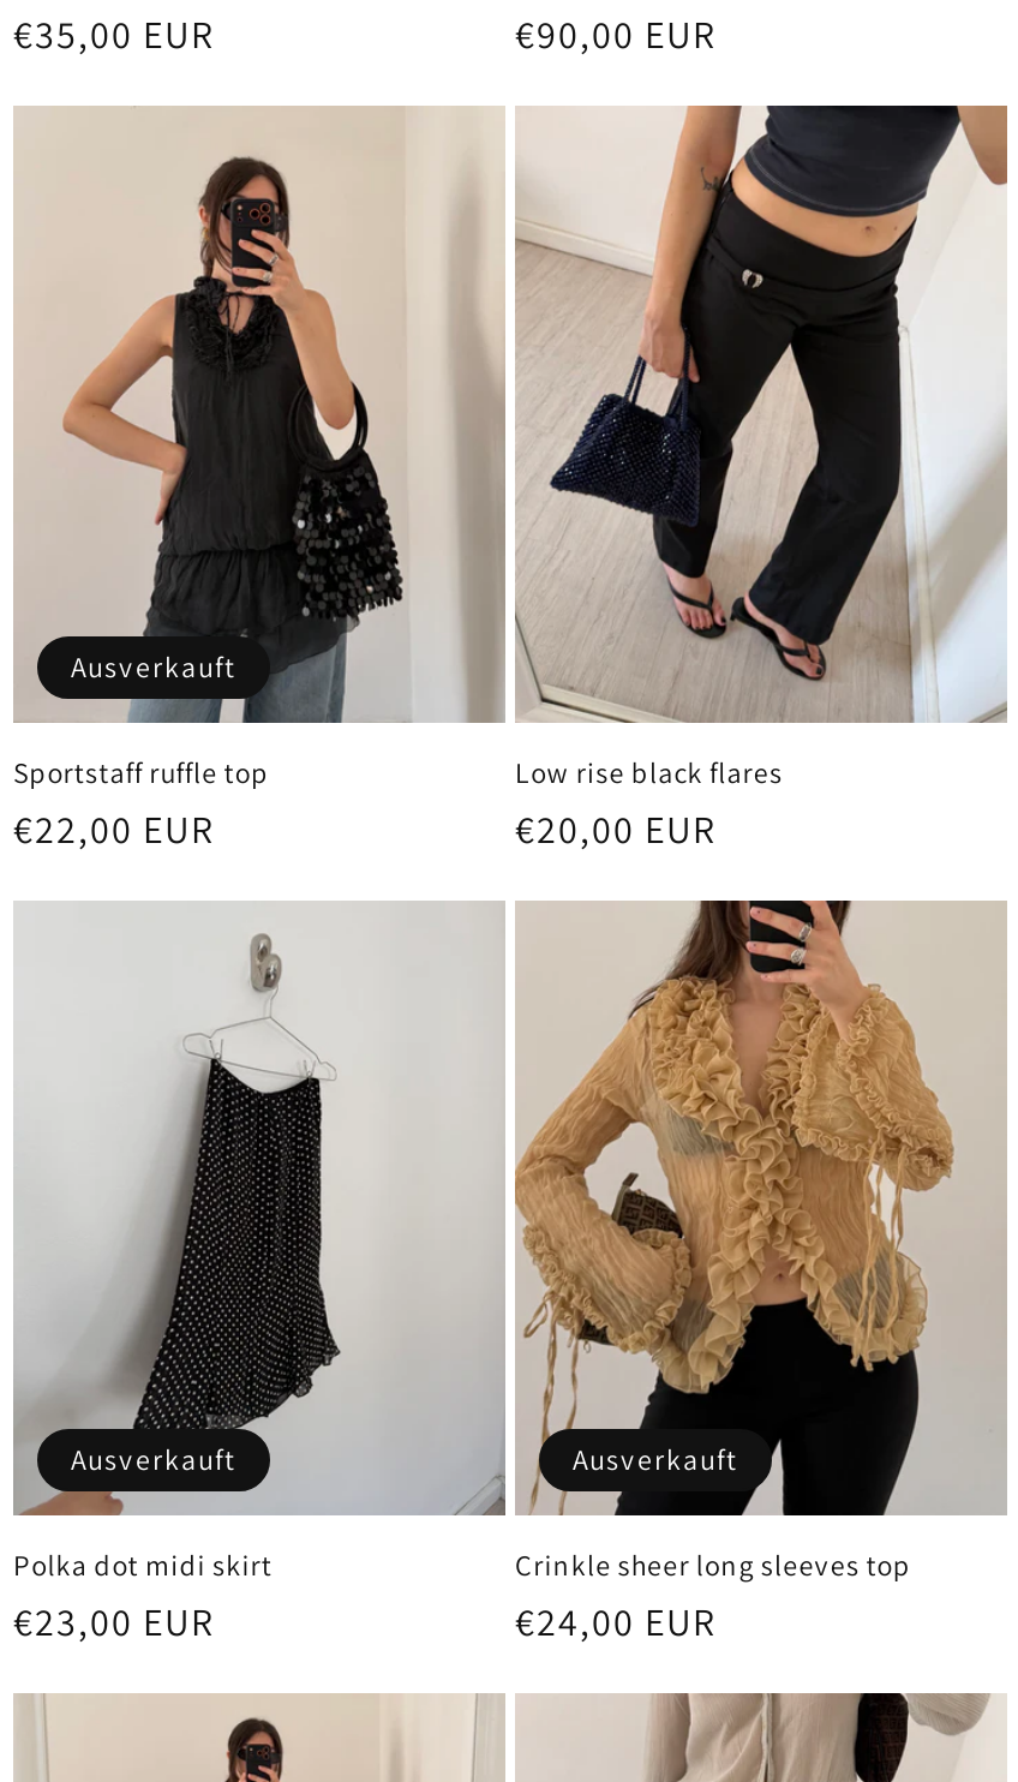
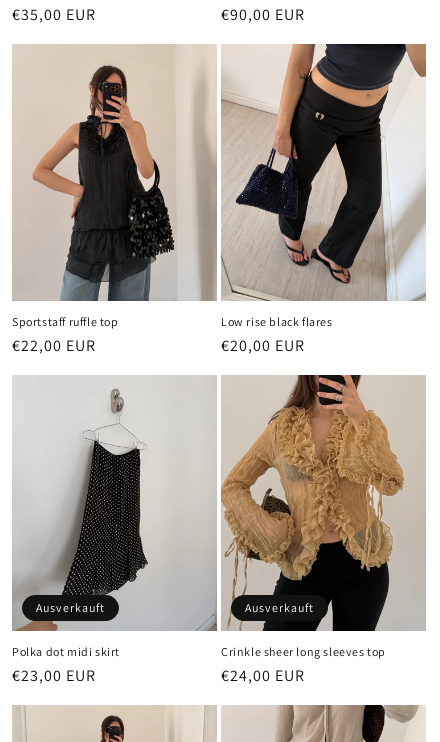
[71,647,236,684] Ausverkauft -> none

